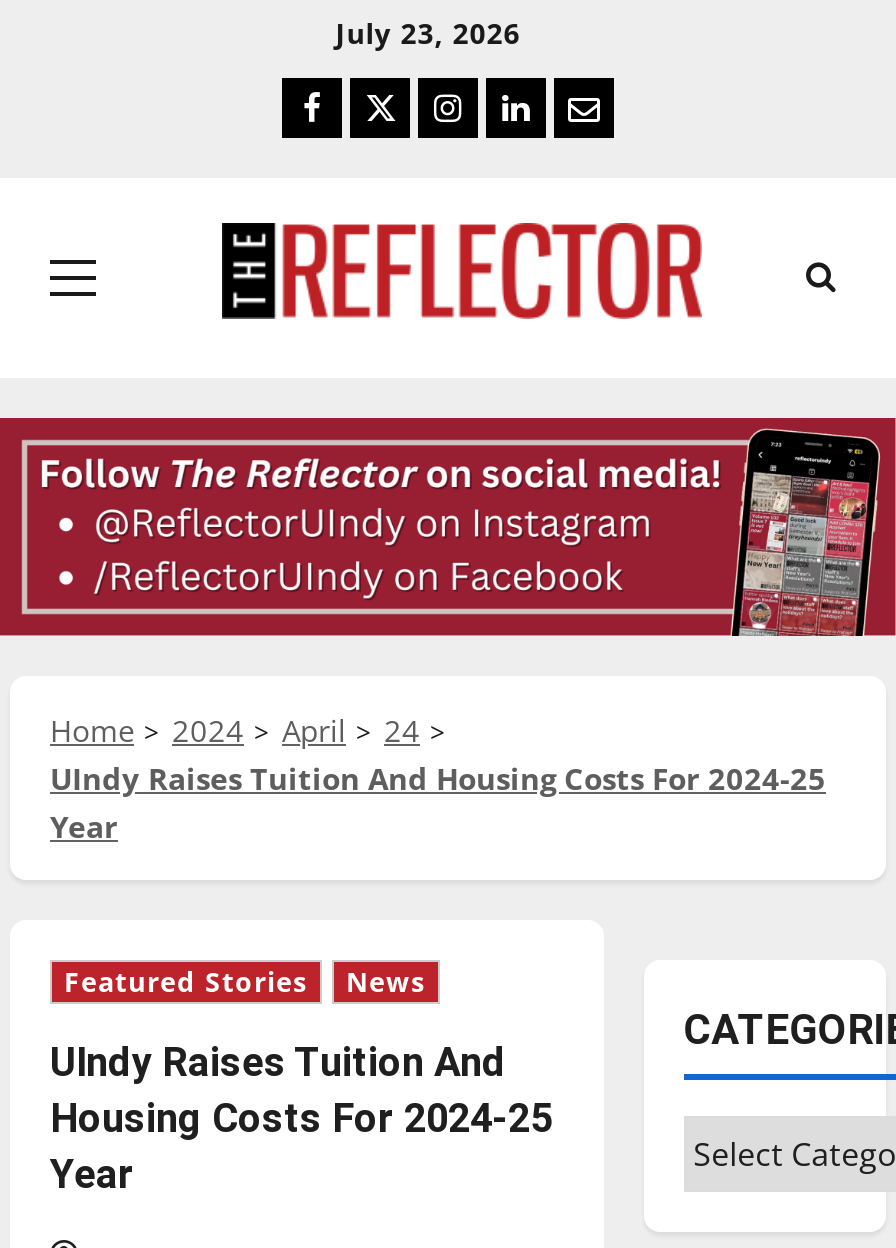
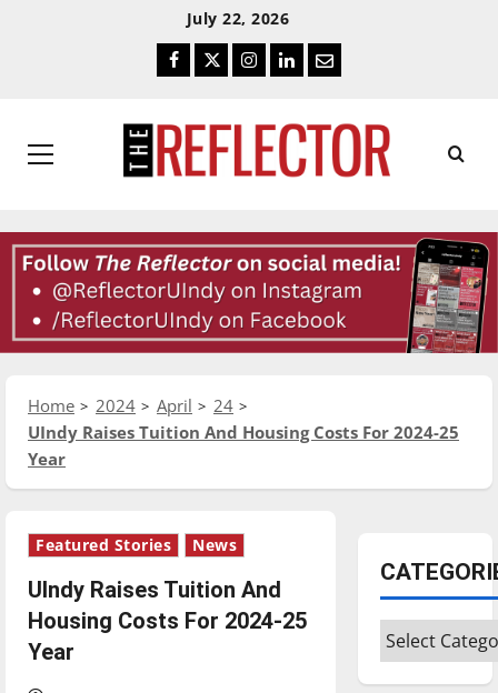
[336,14,520,52] July 23, 2026 -> [187,8,289,29] July 22, 2026

